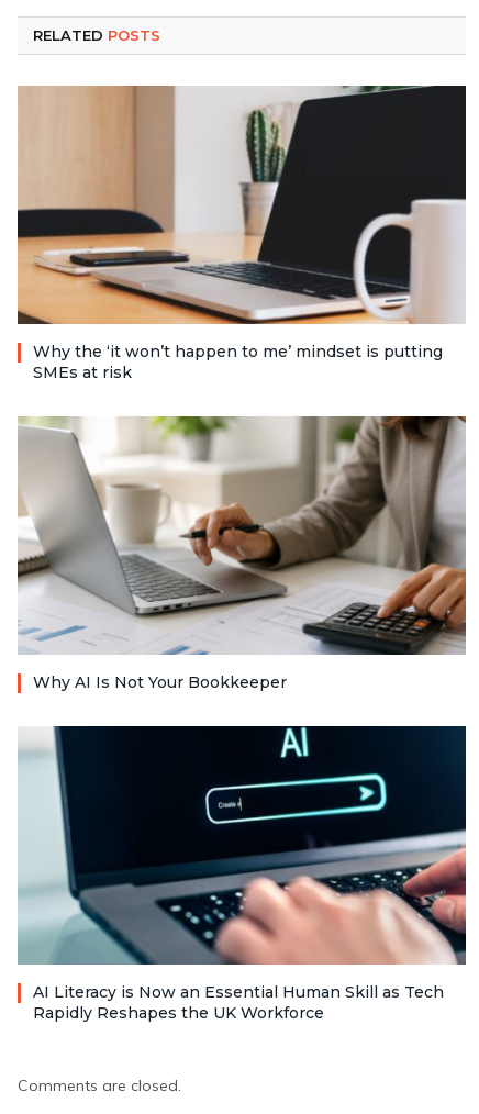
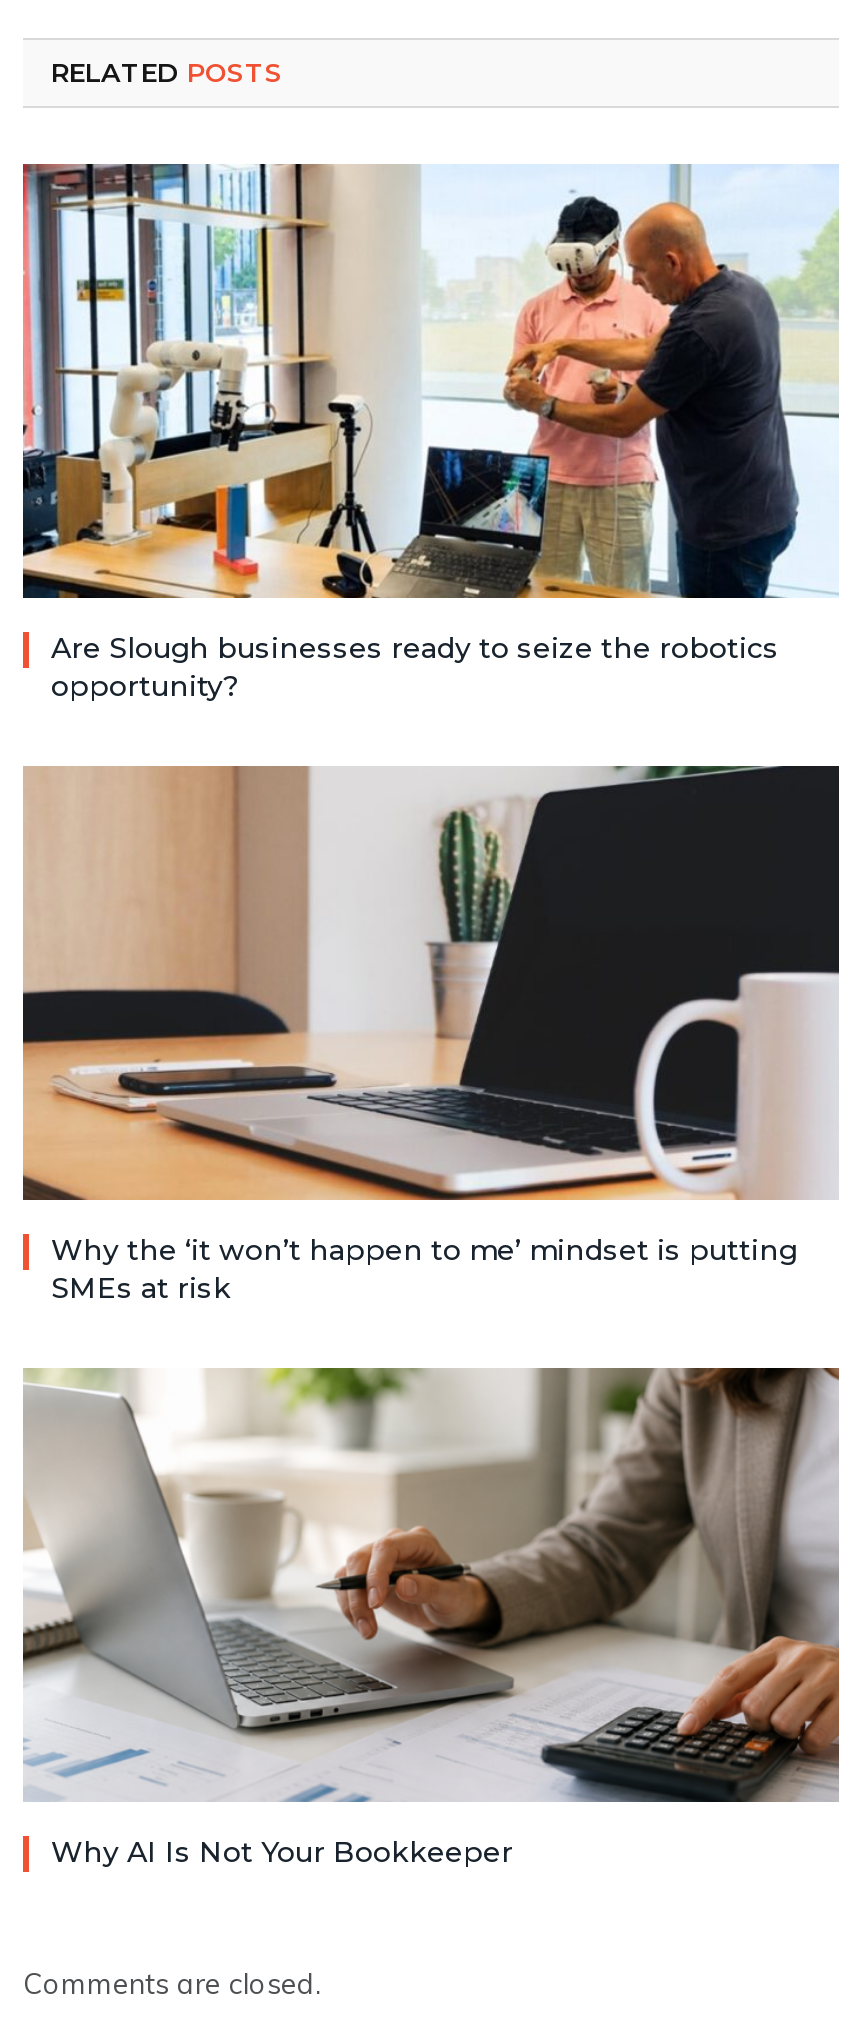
none -> [21,162,839,704] [image] | Are Slough businesses ready to seize the robotics | opportunity?
moved [16,94,455,692] -> [21,782,819,1870]: [image] | Why the ‘it won’t happen to me’ mindset is putting | SMEs at risk | Why AI Is Not Your Bookkeeper
[18,725,467,1023] [image] | AI Literacy is Now an Essential Human Skill as Tech | Rapidly Reshapes the UK Workforce -> none

